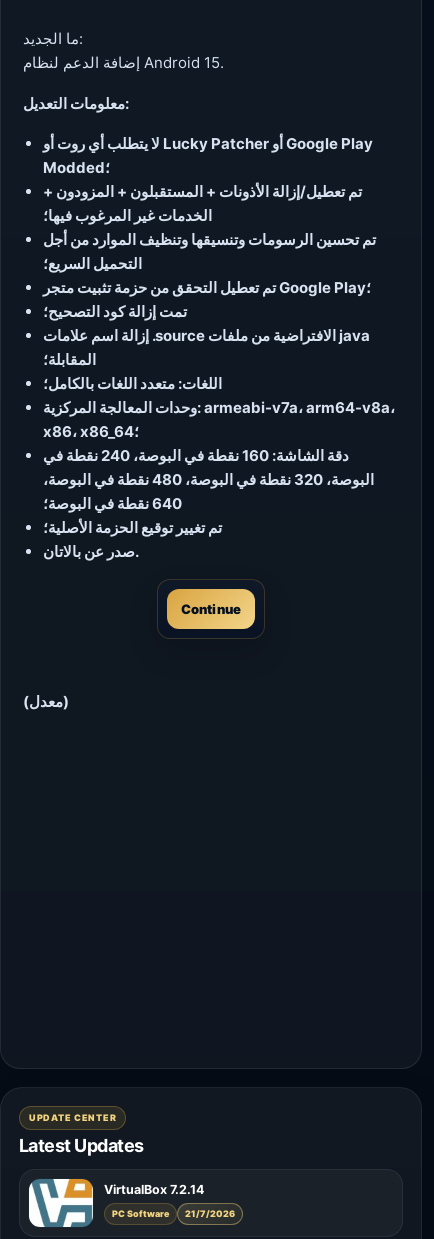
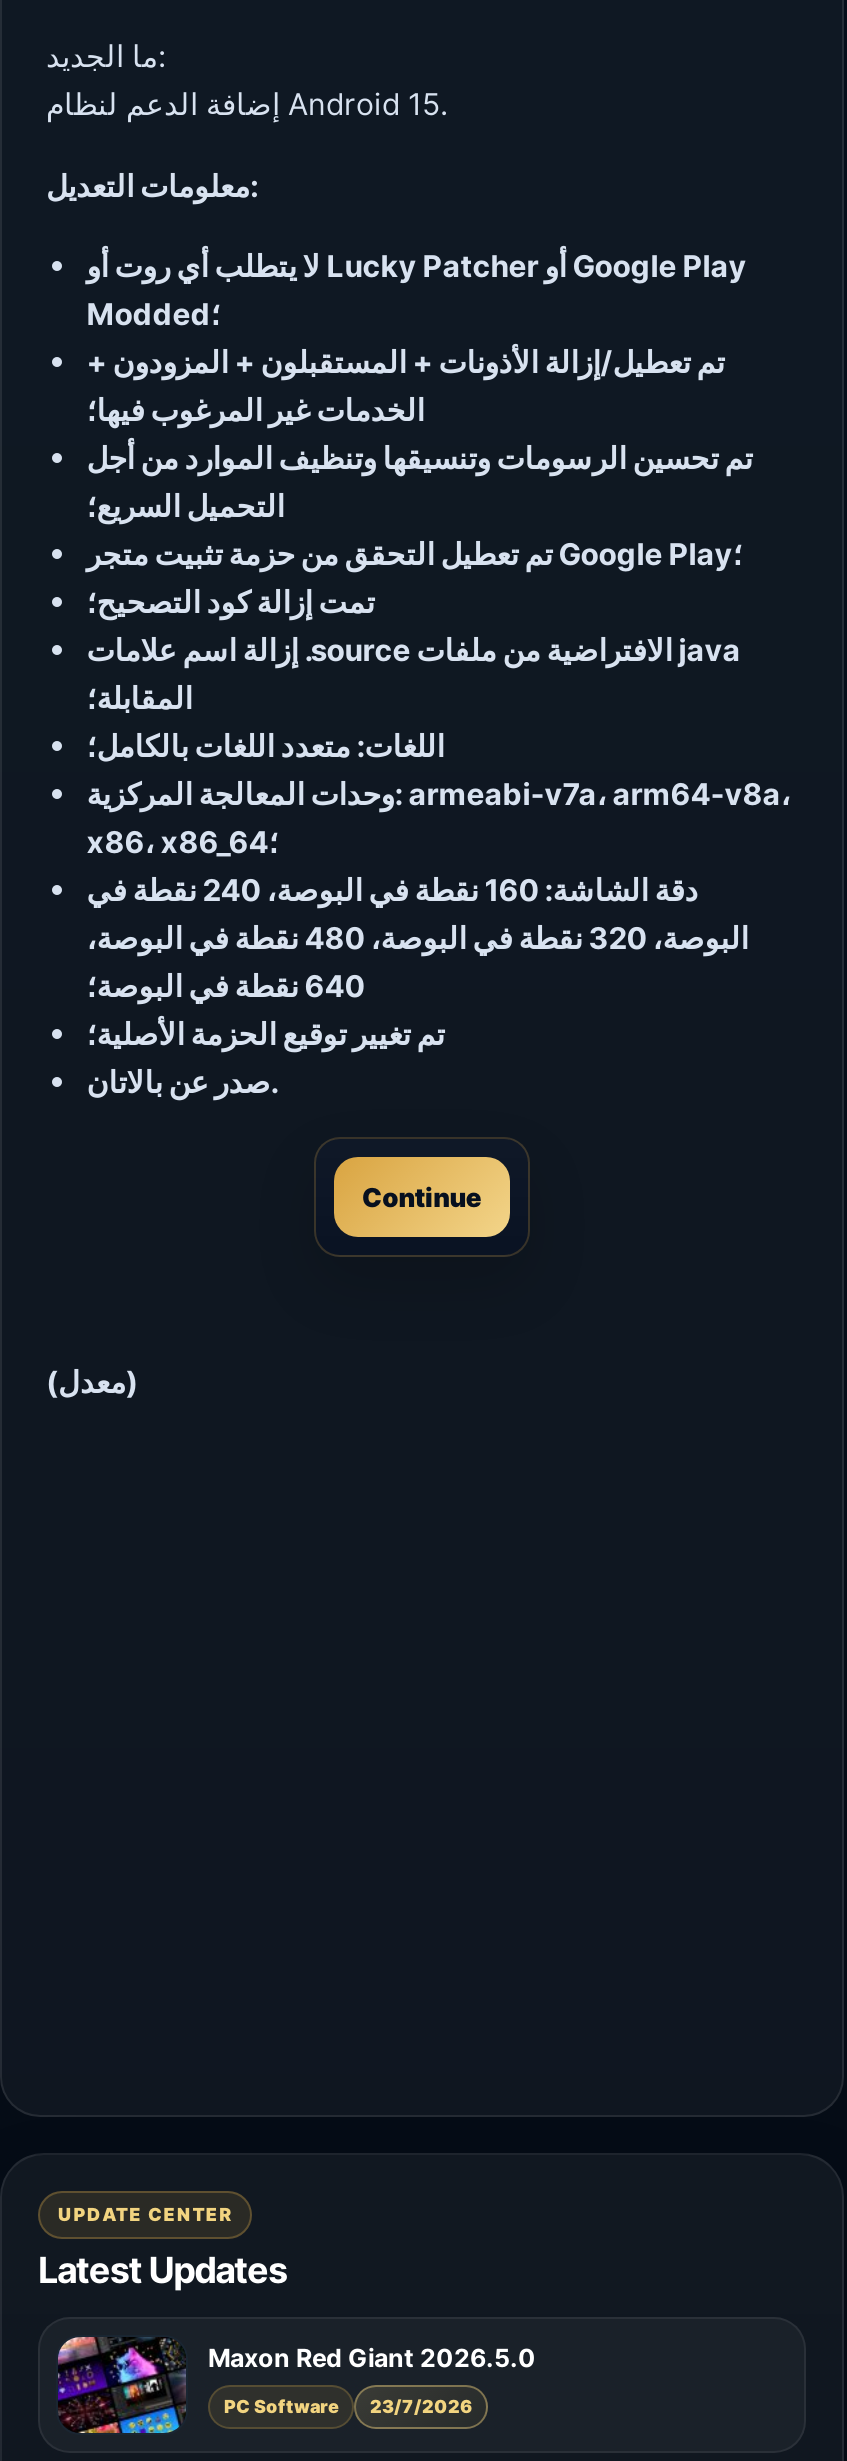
[28,1178,204,1228] [image] | VirtualBox 7.2.14 -> [56,2335,536,2435] [image] | Maxon Red Giant 2026.5.0
[112,1208,235,1219] PC Software 21/7/2026 -> [224,2394,472,2416] PC Software 23/7/2026

